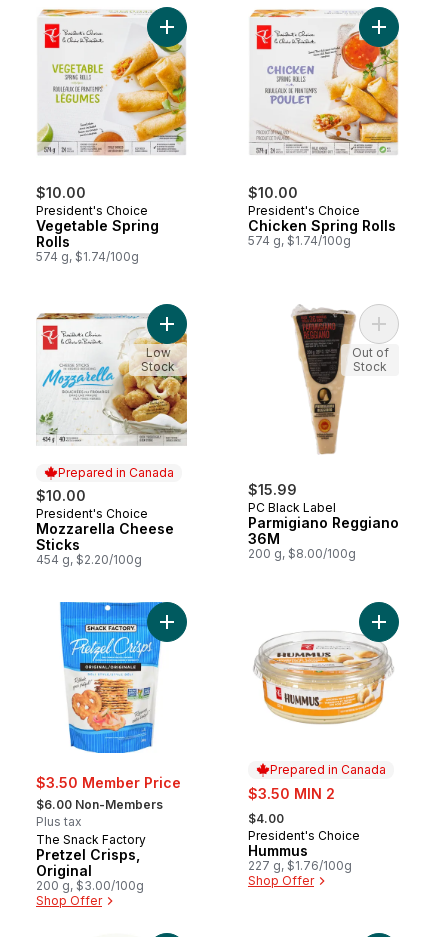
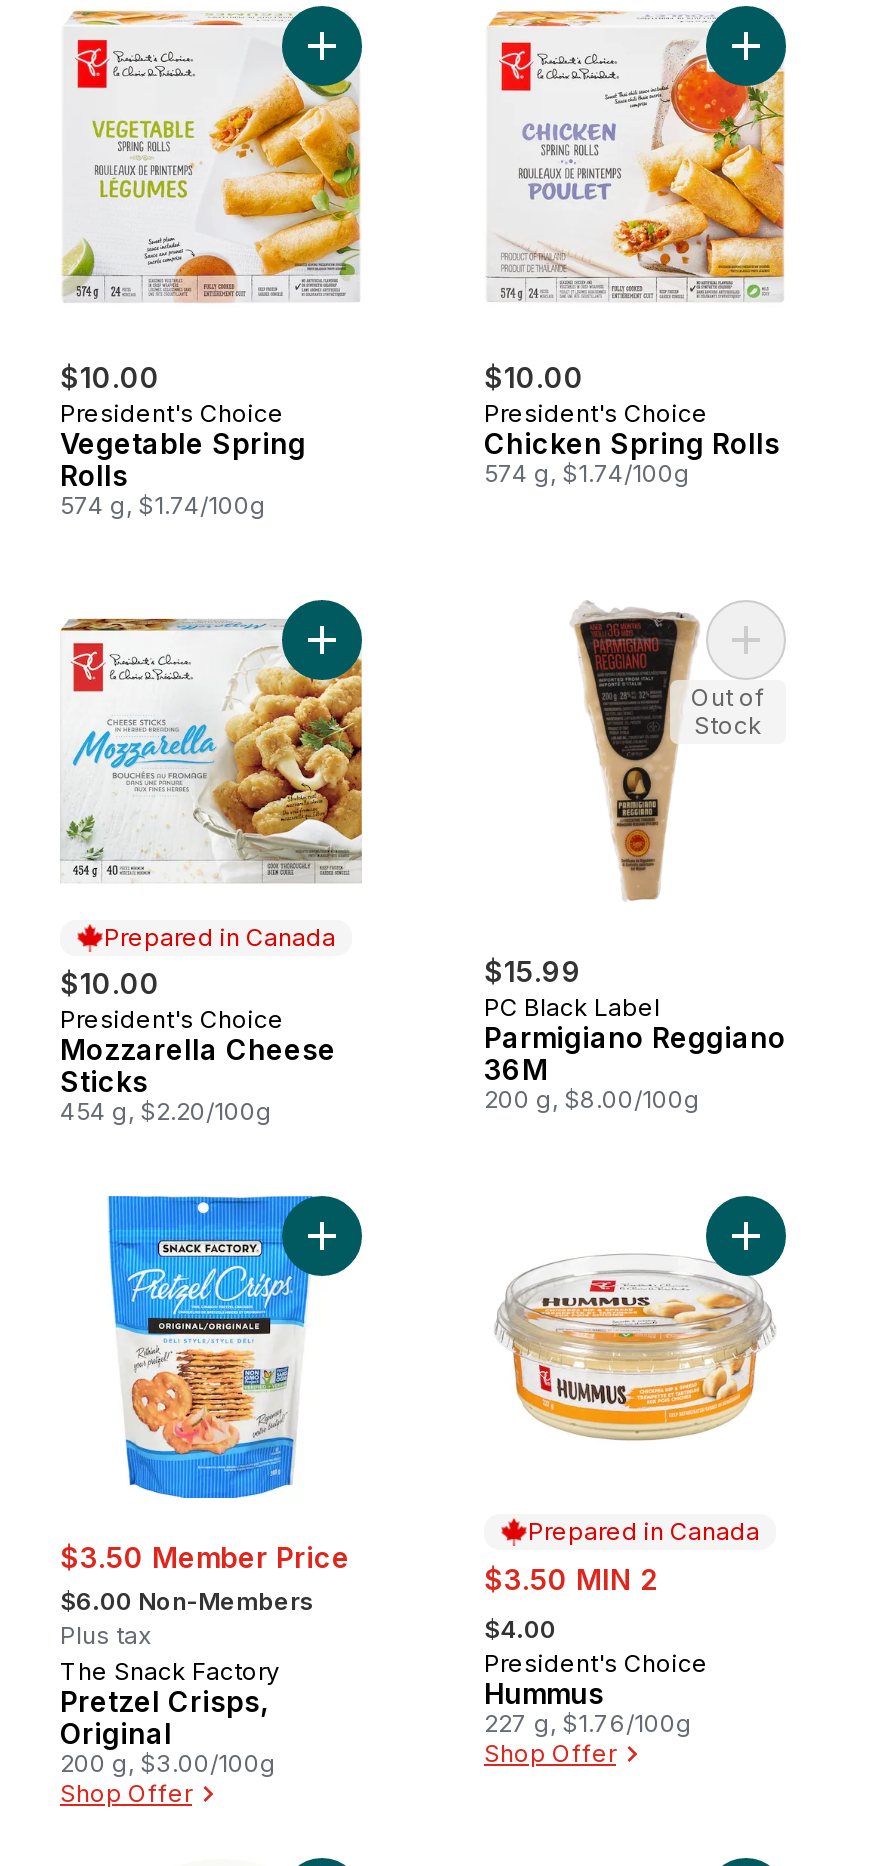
[141,345,175,374] Low | Stock -> none

